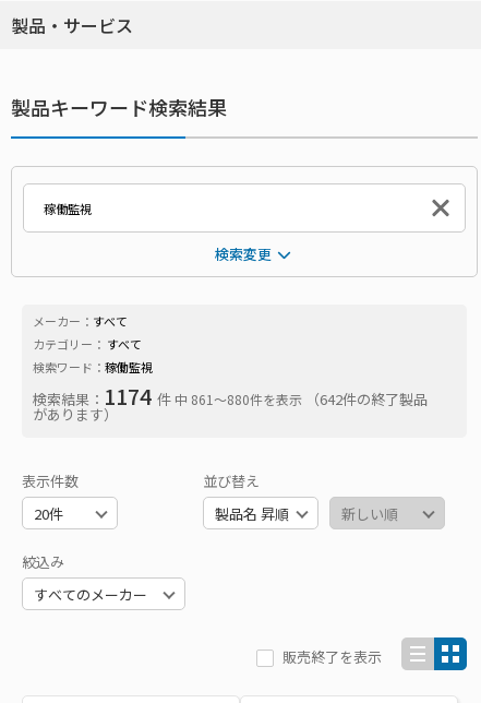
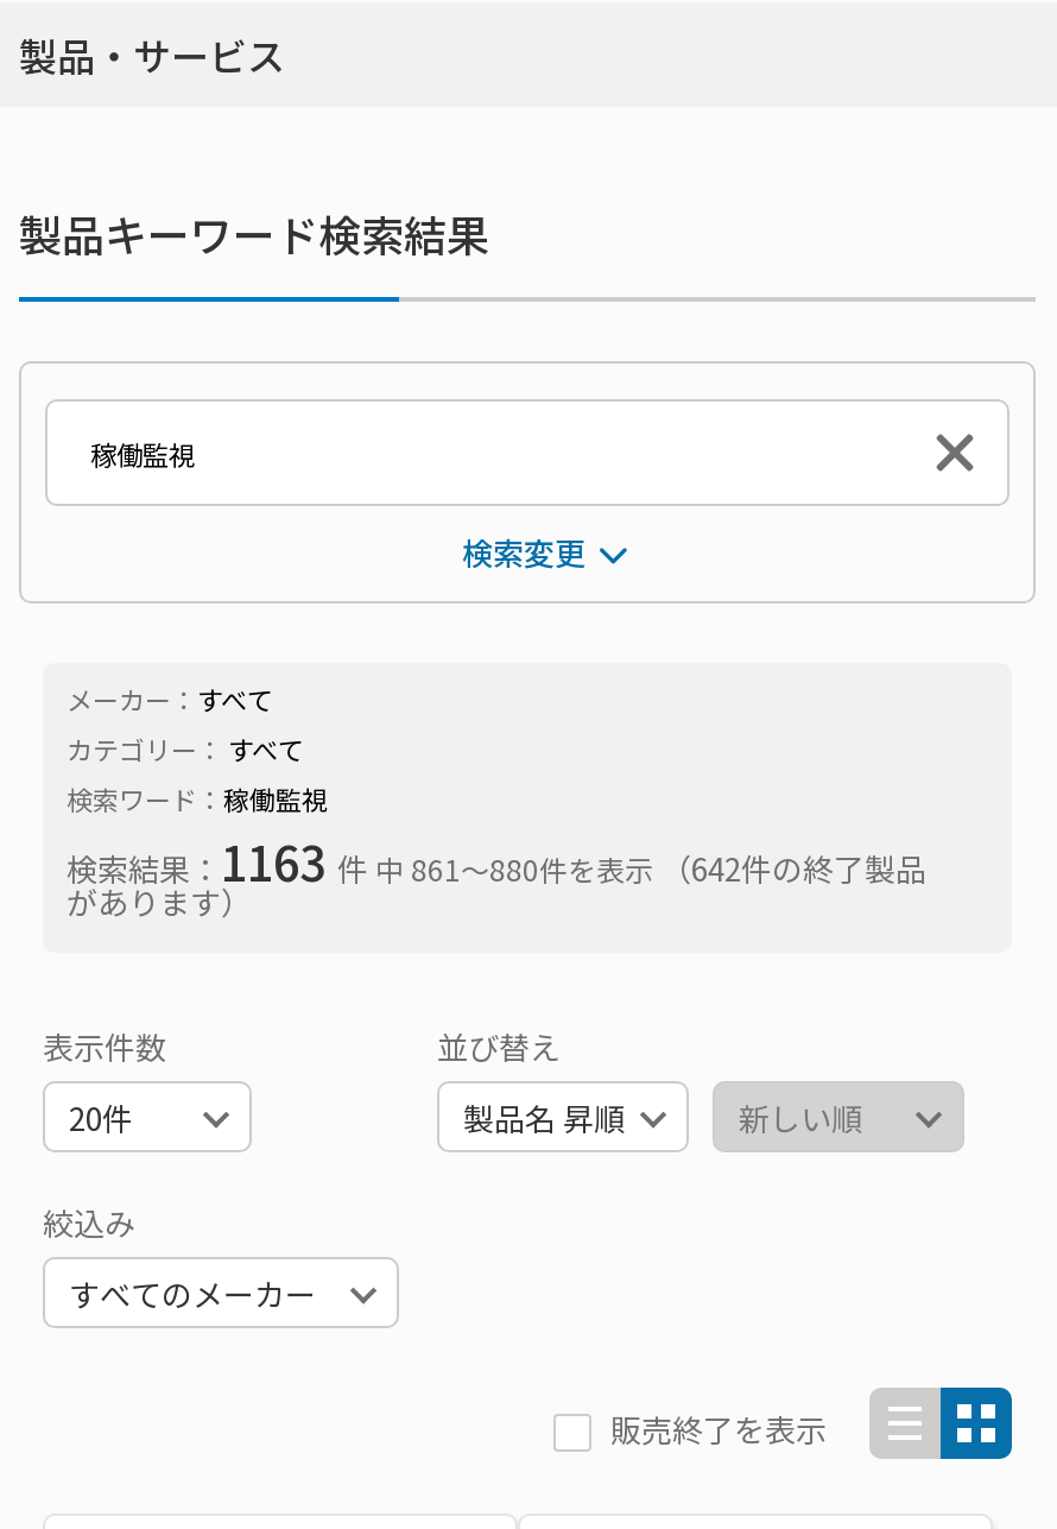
[33,380,428,412] 検索結果：1174 件中 861〜880件を表示 （642件の終了製品 -> [67,827,926,896] 検索結果：1163 件中 861〜880件を表示 （642件の終了製品

